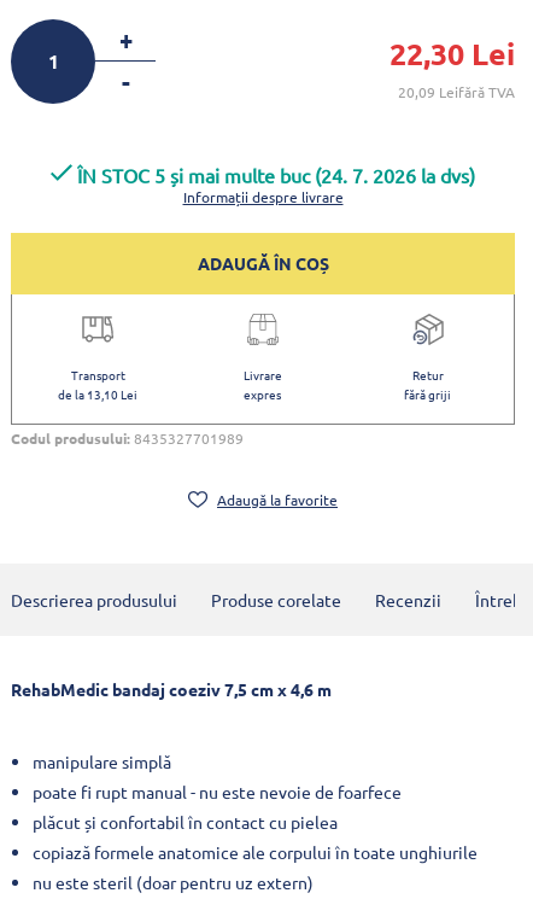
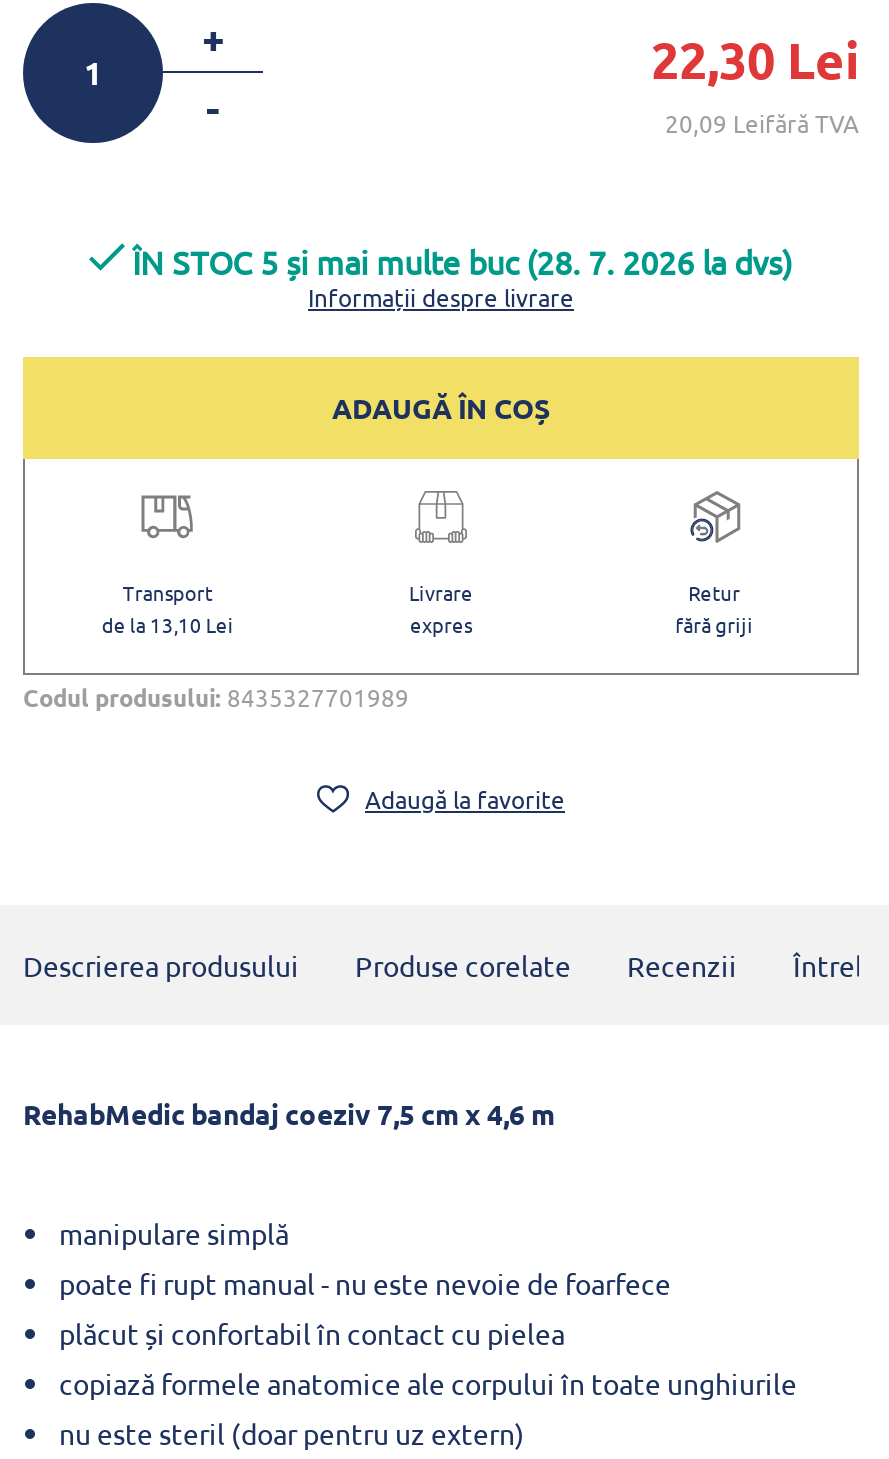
[77,162,475,187] ÎN STOC 5 și mai multe buc (24. 7. 2026 la dvs) -> [132,240,792,280] ÎN STOC 5 și mai multe buc (28. 7. 2026 la dvs)

